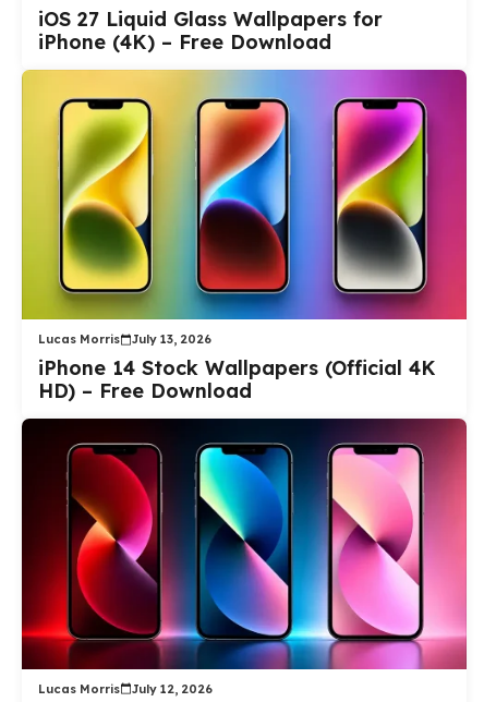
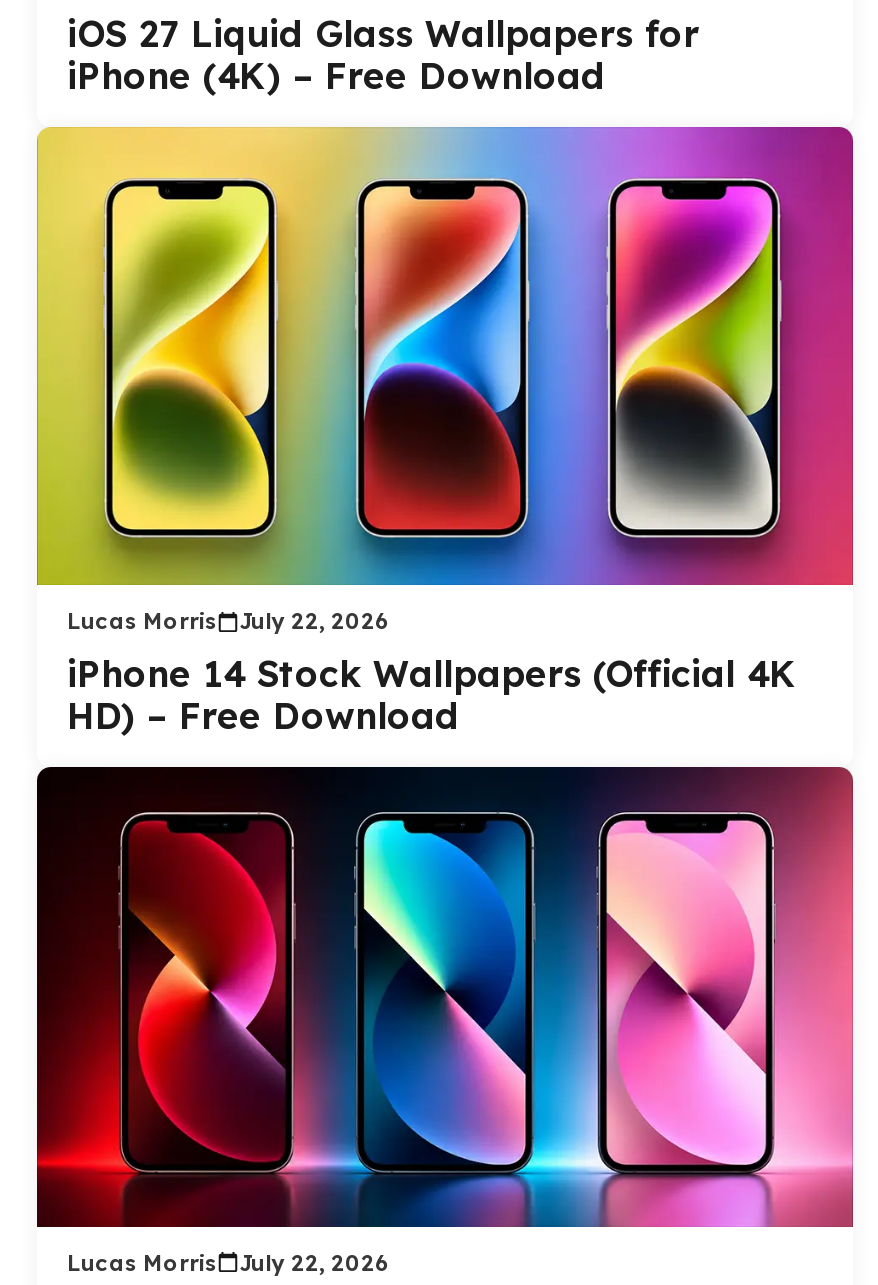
[38,331,211,347] Lucas Morris July 13, 2026 -> [67,607,389,635] Lucas Morris July 22, 2026
[38,681,213,696] Lucas Morris July 12, 2026 -> [67,1248,389,1276] Lucas Morris July 22, 2026

